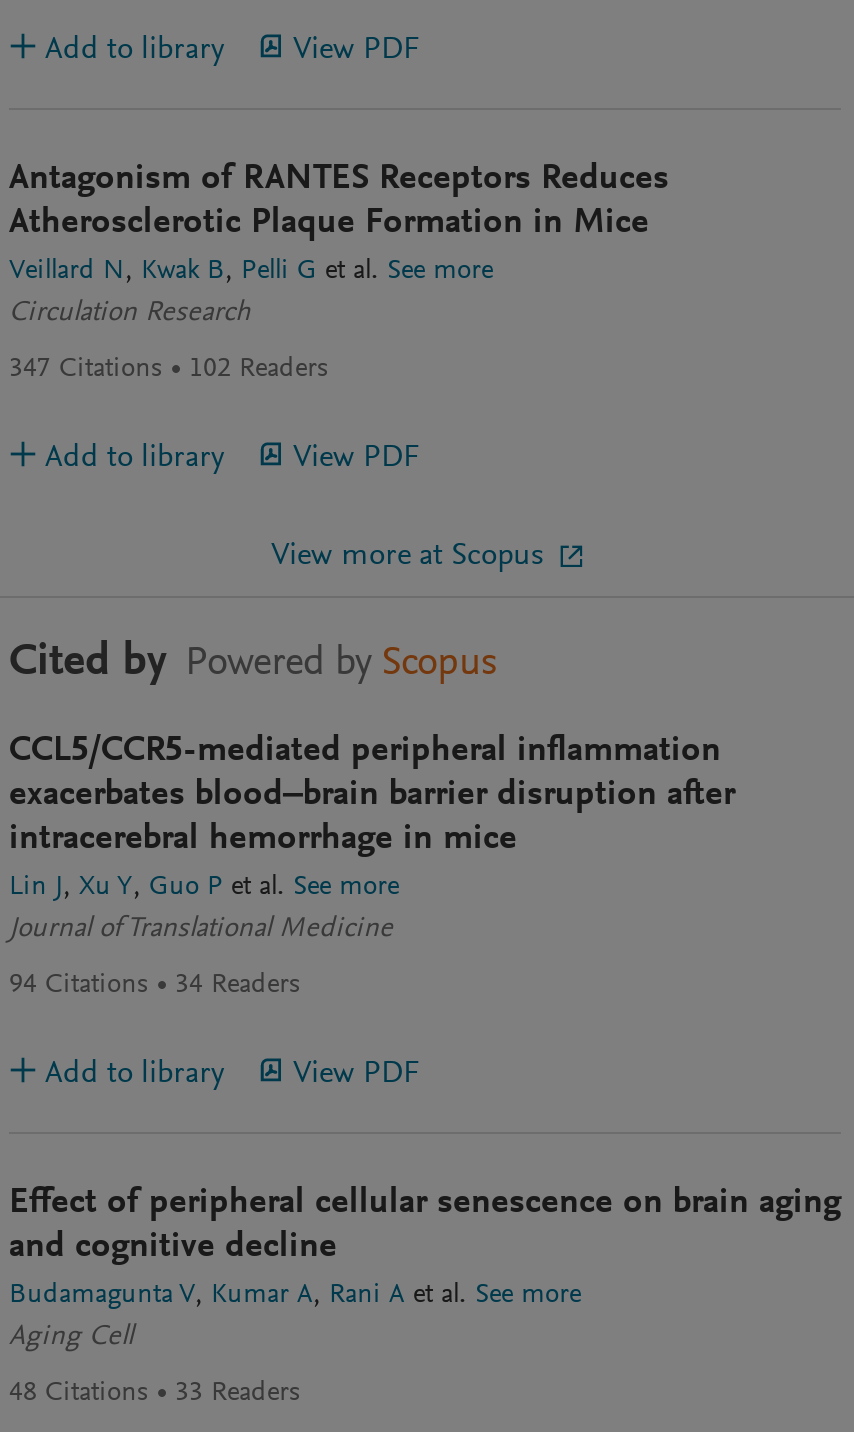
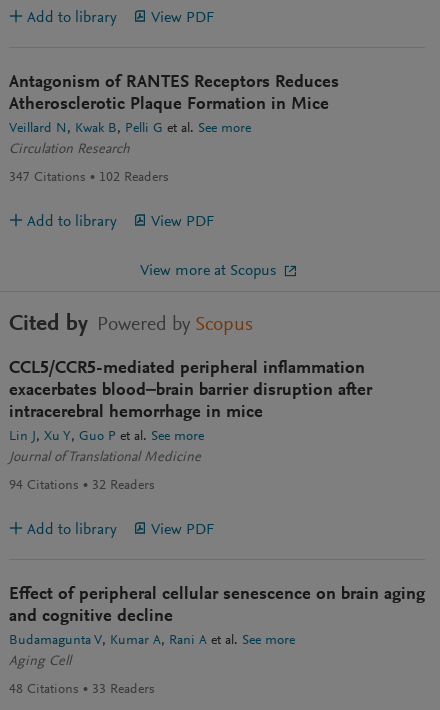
[9,973,301,1001] 94 Citations 34 Readers -> [9,479,155,493] 94 Citations 32 Readers

